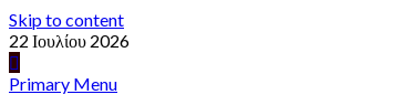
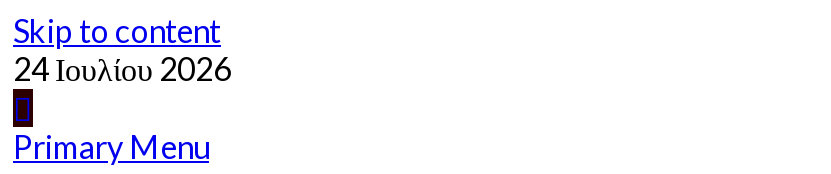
[9,30,130,51] 22 Ιουλίου 2026 -> [13,49,231,87] 24 Ιουλίου 2026

